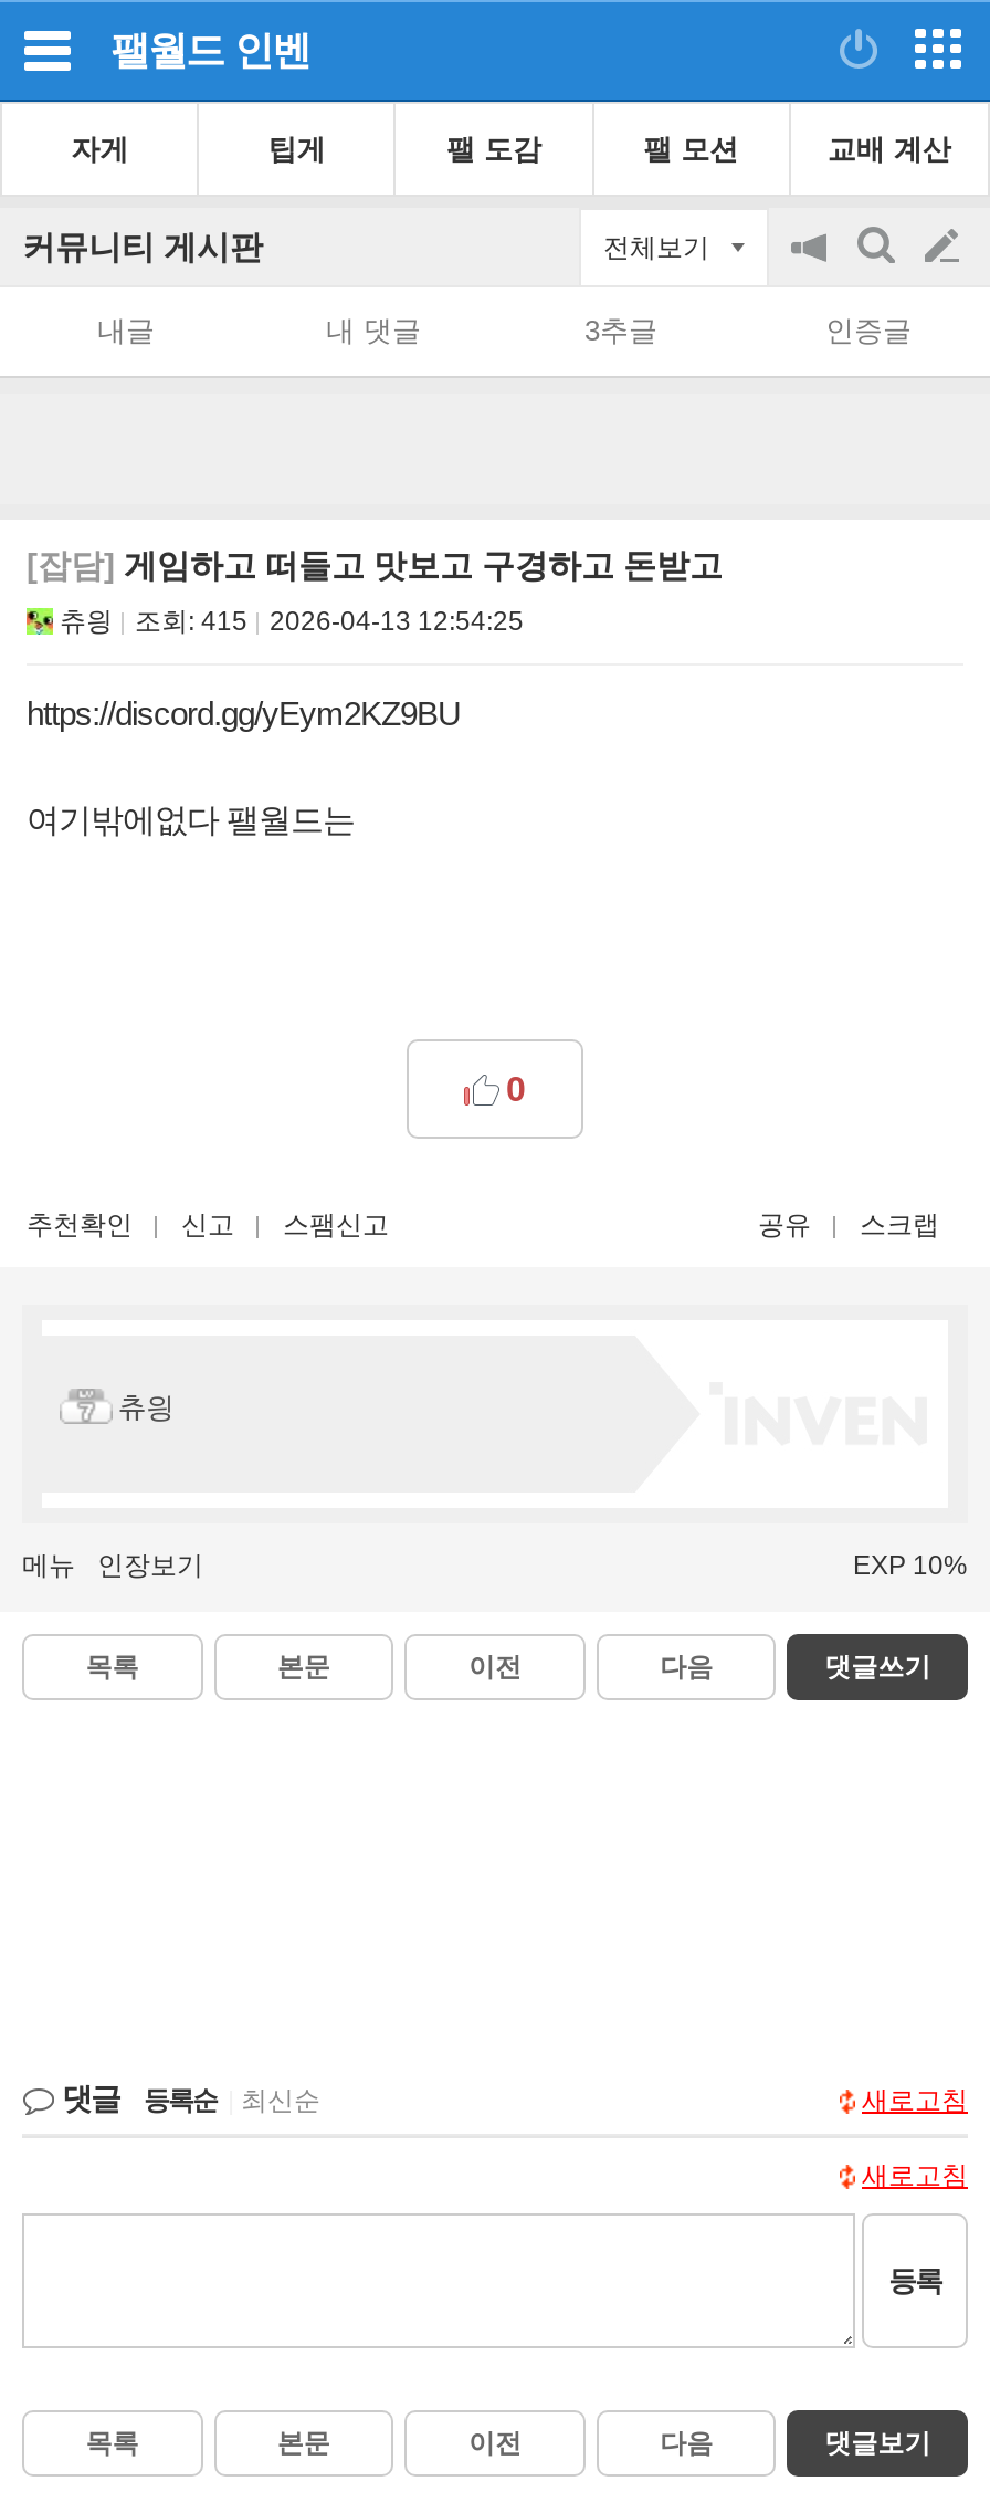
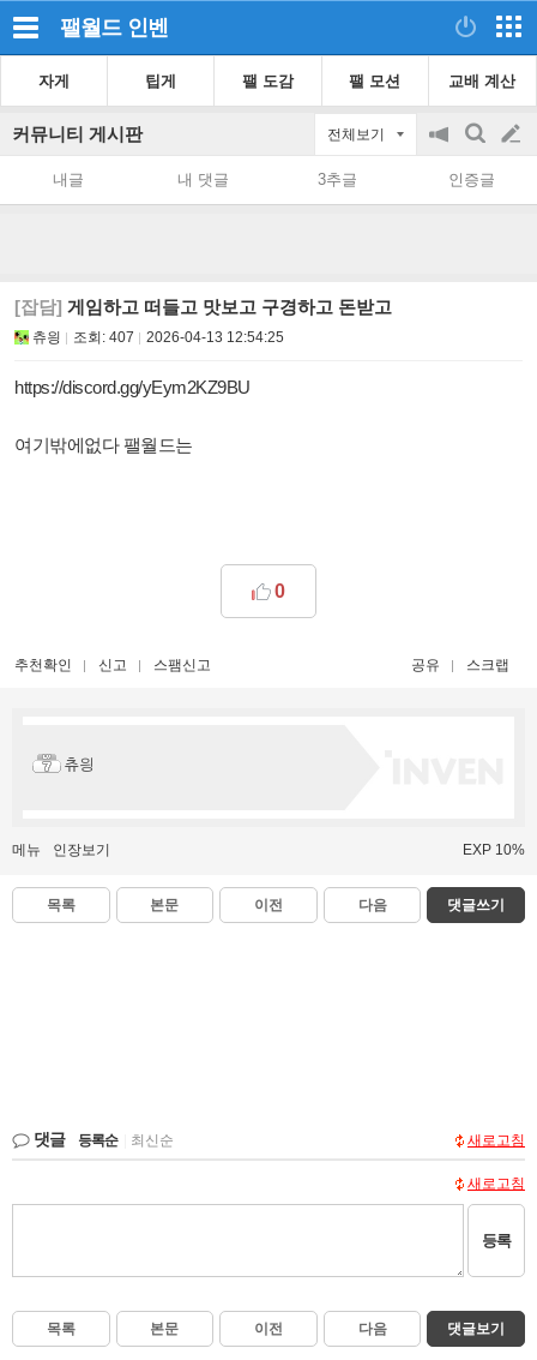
[135,606,247,637] 조회: 415 -> [73,329,134,346] 조회: 407

